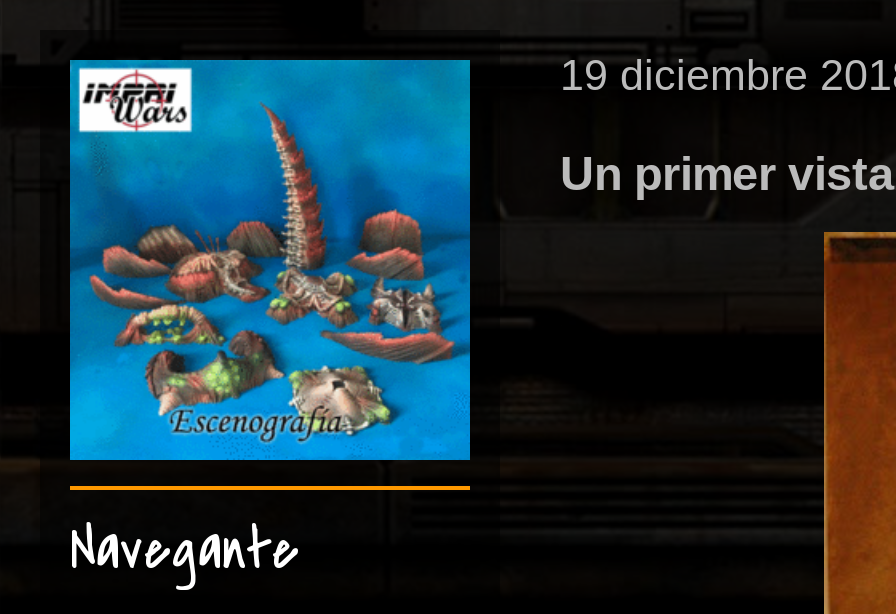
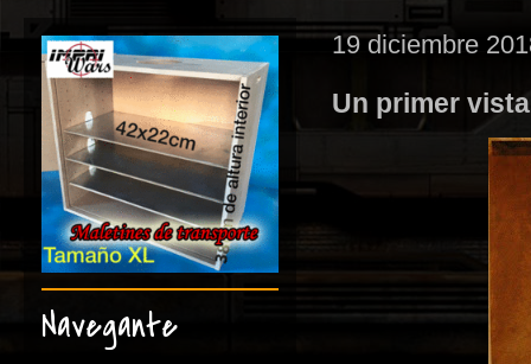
[68,60,470,460] [image] -> [40,36,279,273] [image]

